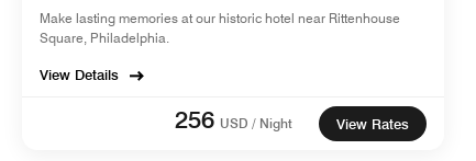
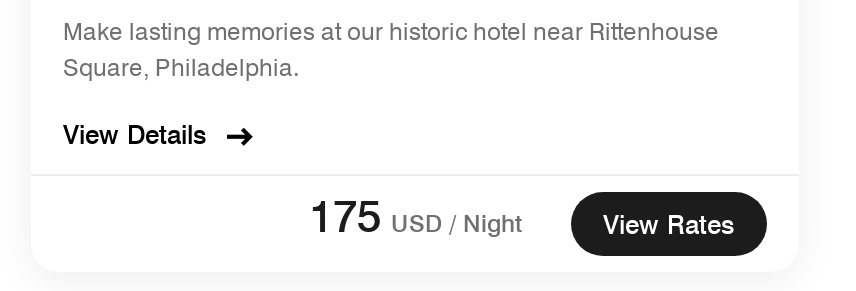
[175,105,292,134] 256 USD / Night -> [309,190,523,242] 175 USD / Night

